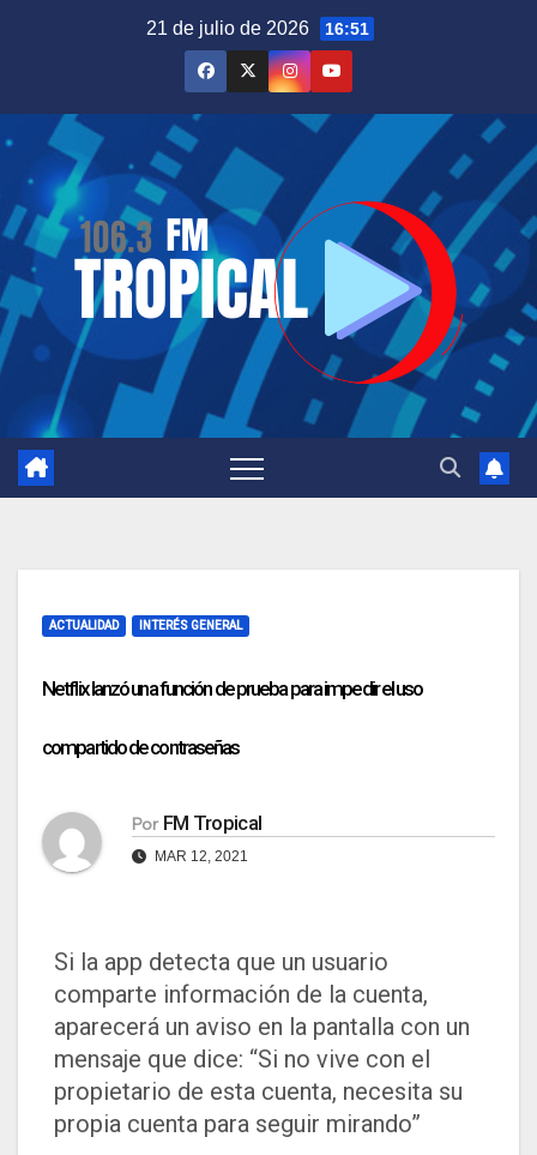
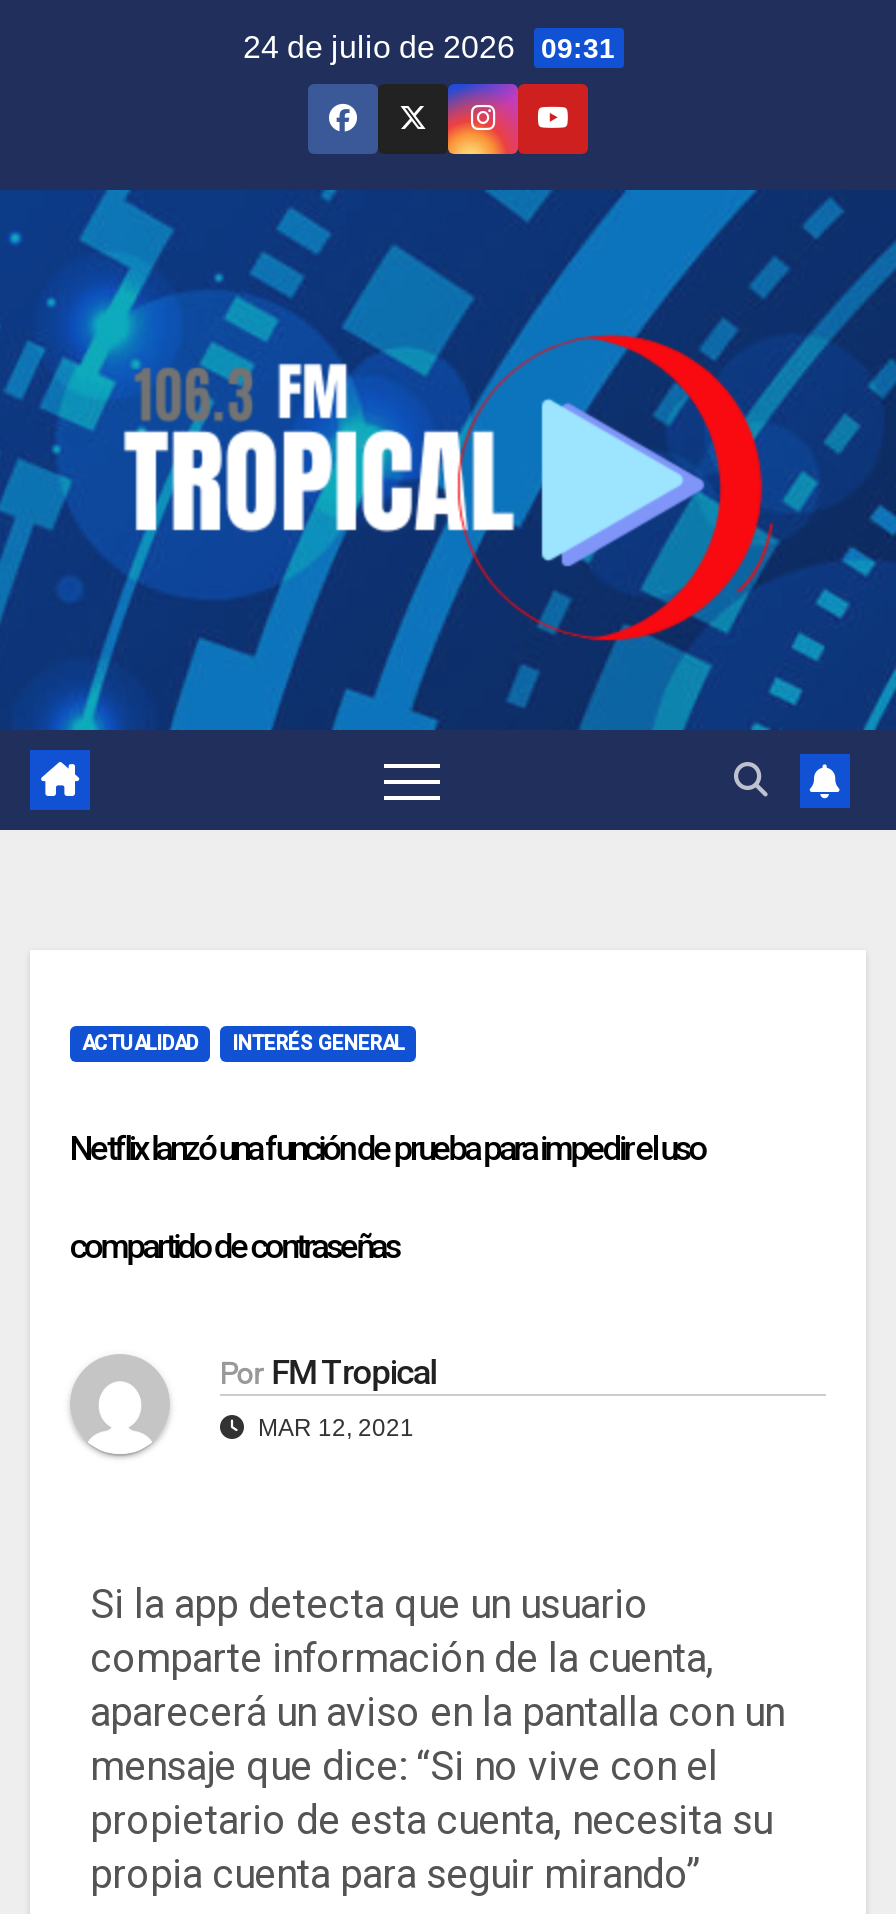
[146,18,369,38] 21 de julio de 2026 16:51 -> [243,30,615,64] 24 de julio de 2026 09:31

